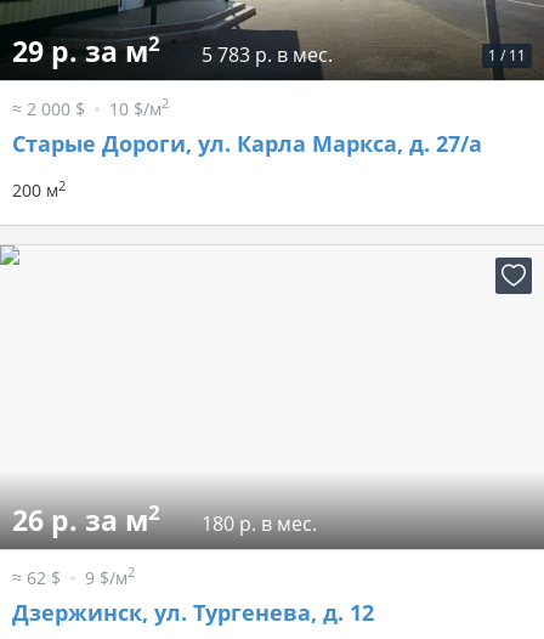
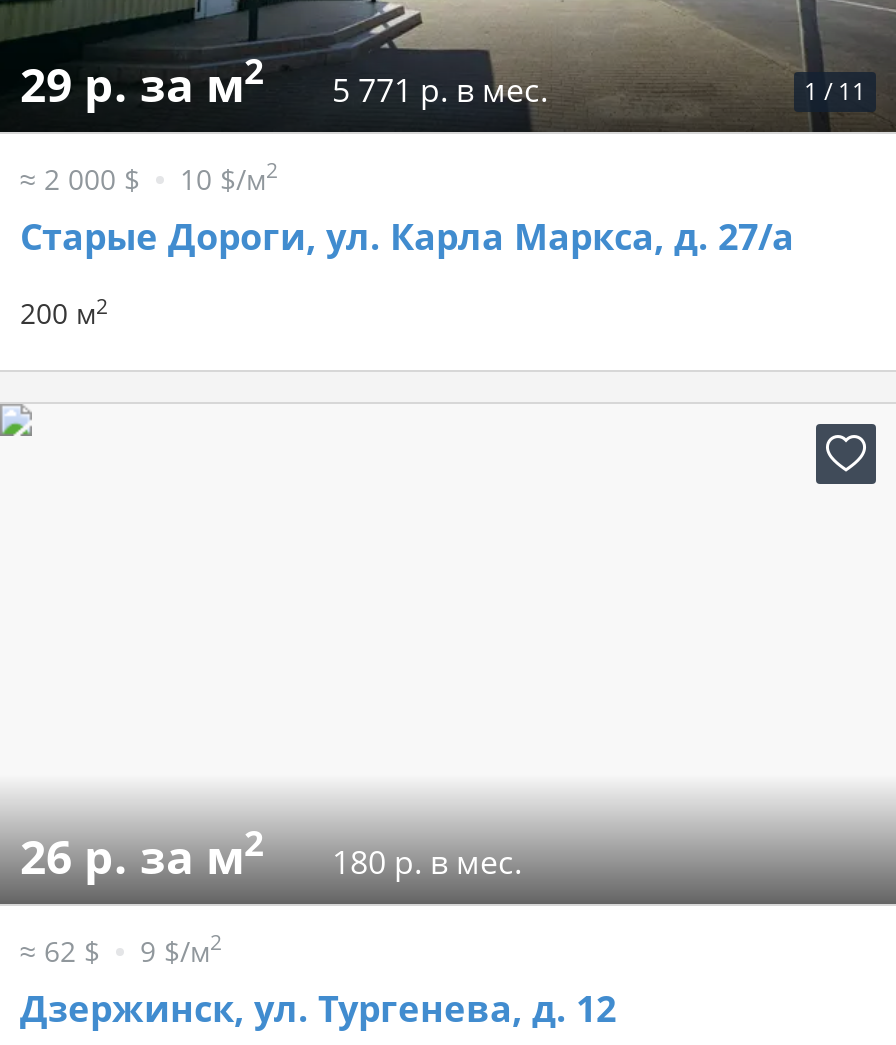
[12,30,333,70] 29 р. за м2 5 783 р. в мес. -> [20,49,548,116] 29 р. за м2 5 771 р. в мес.

